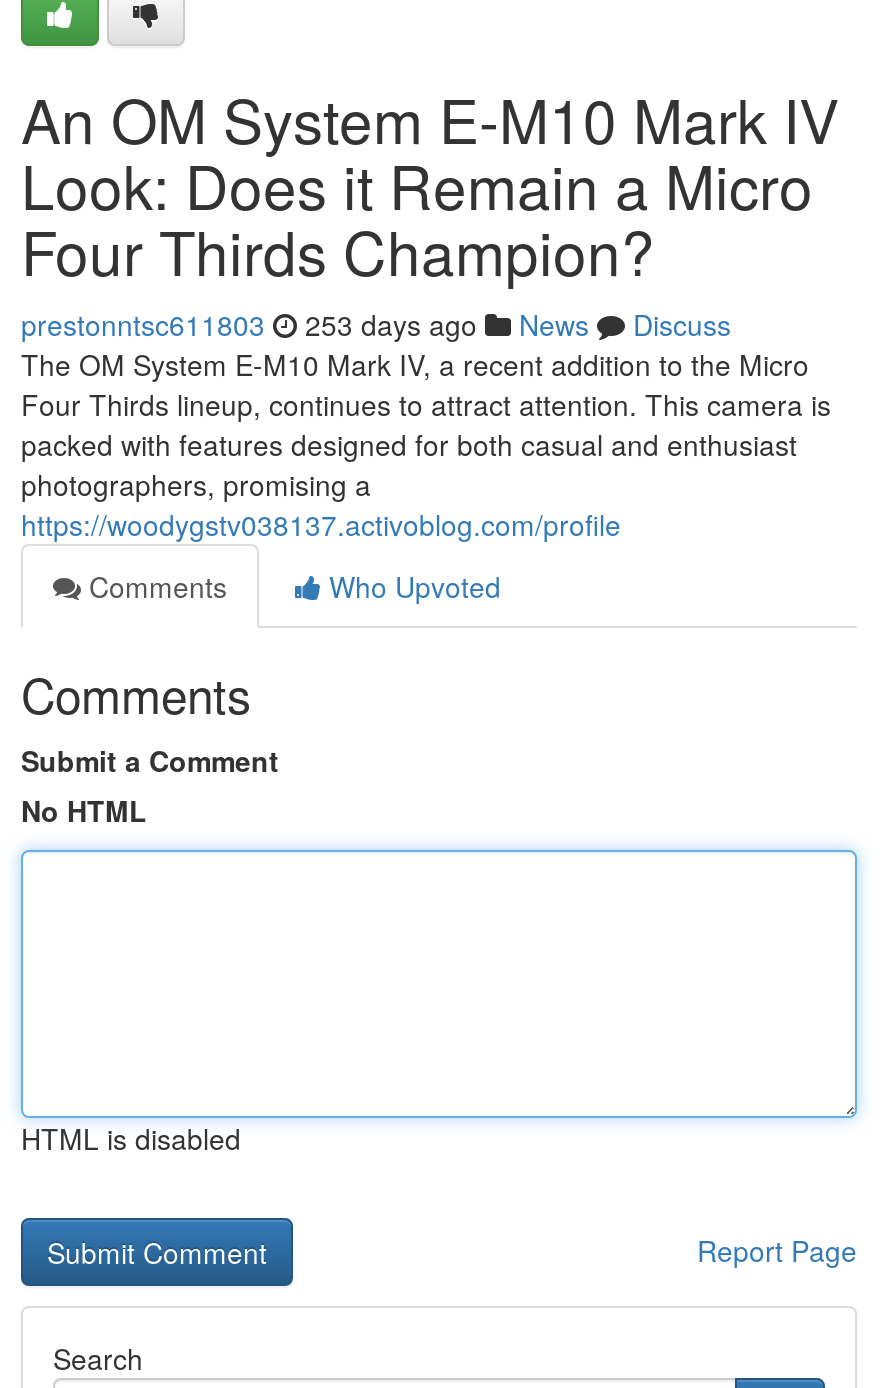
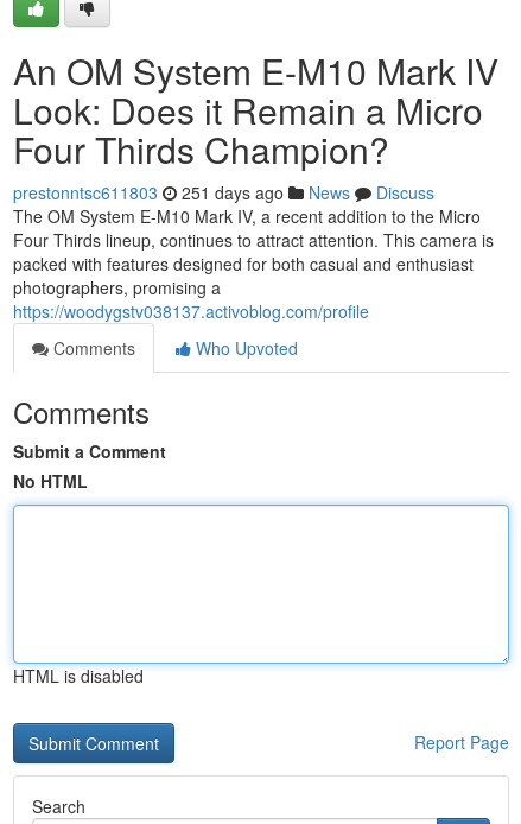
[21,304,731,344] prestonntsc611803 253 days ago News Discuss -> [13,180,434,204] prestonntsc611803 251 days ago News Discuss

